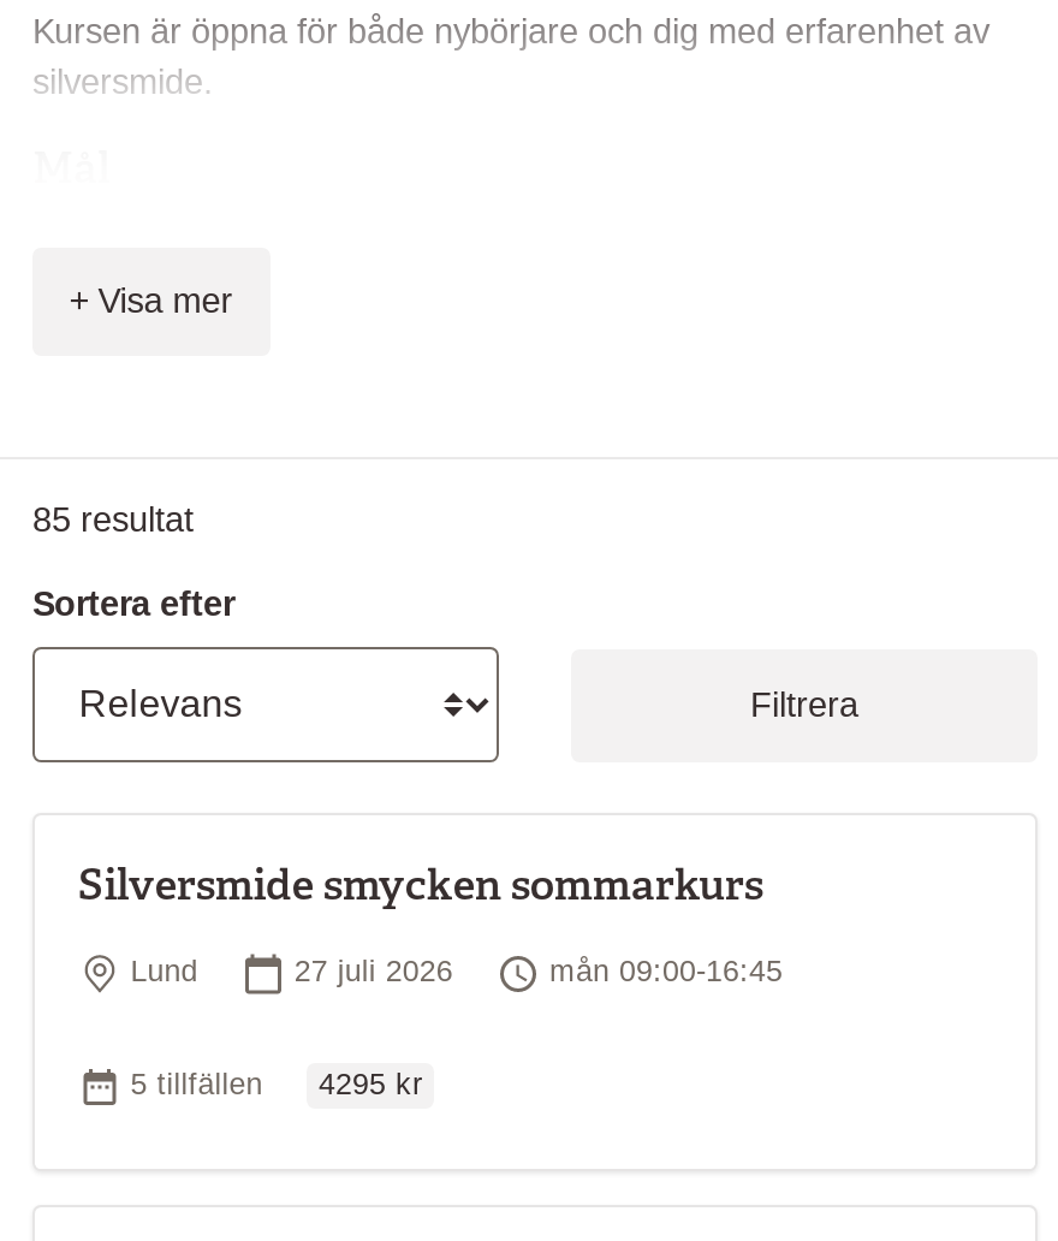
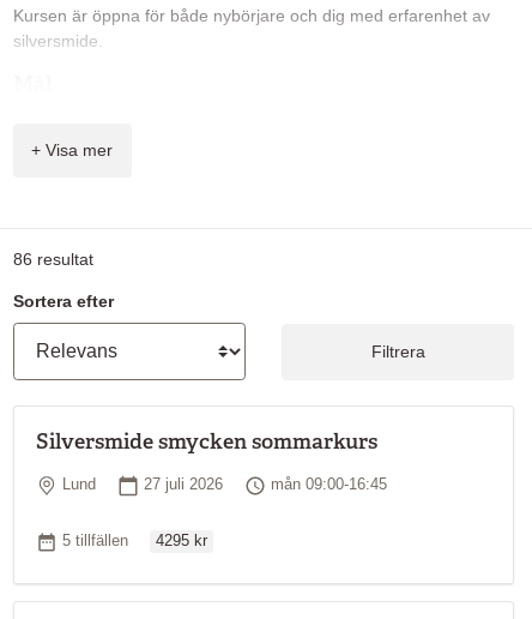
[32,500,194,538] 85 resultat -> [13,249,93,268] 86 resultat

